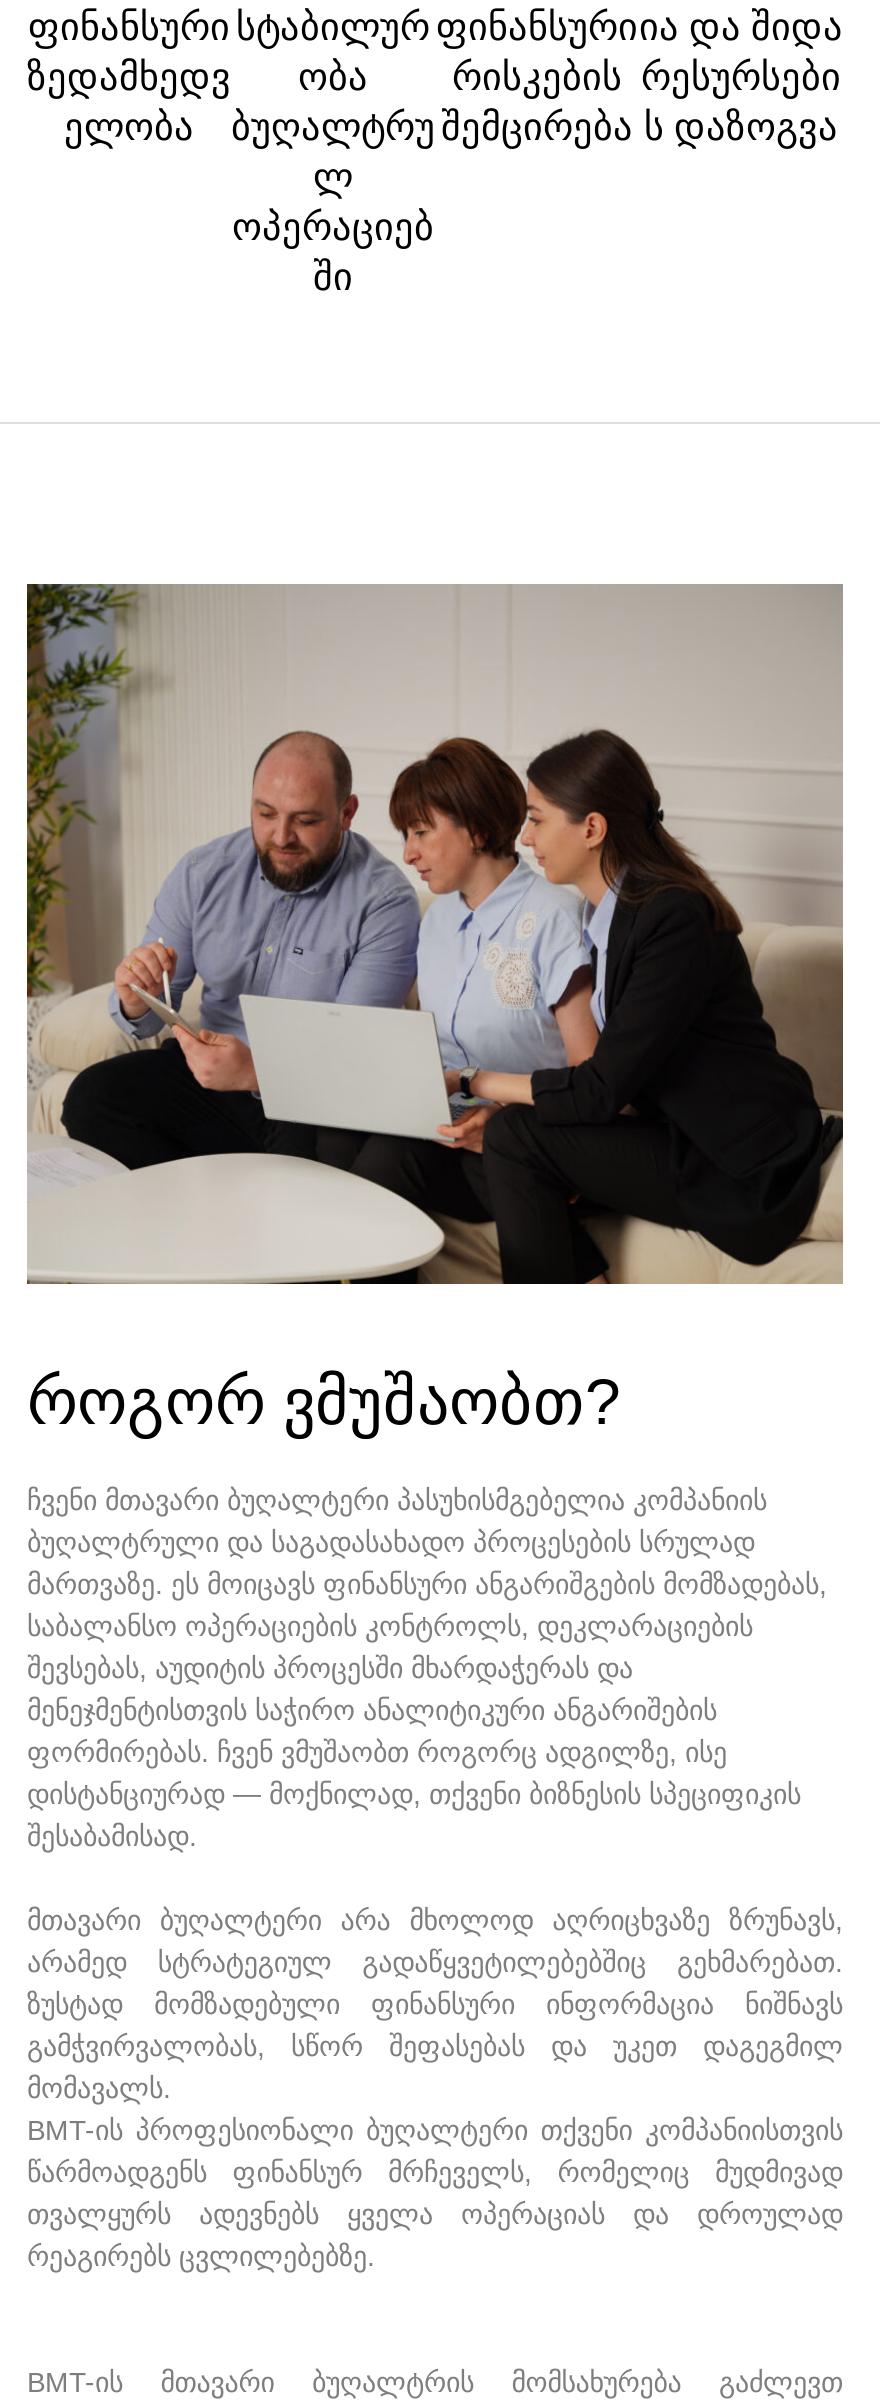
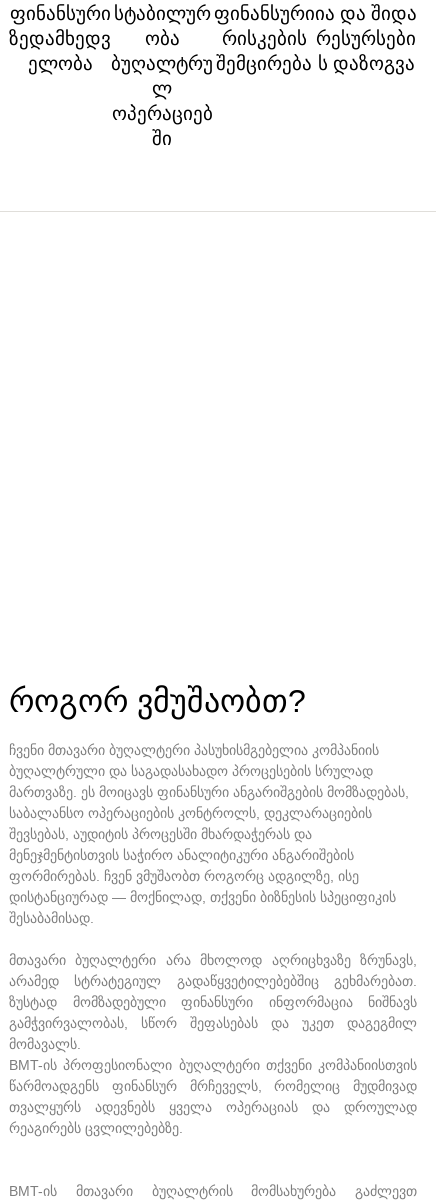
[25,582,845,1286] [image] -> none

